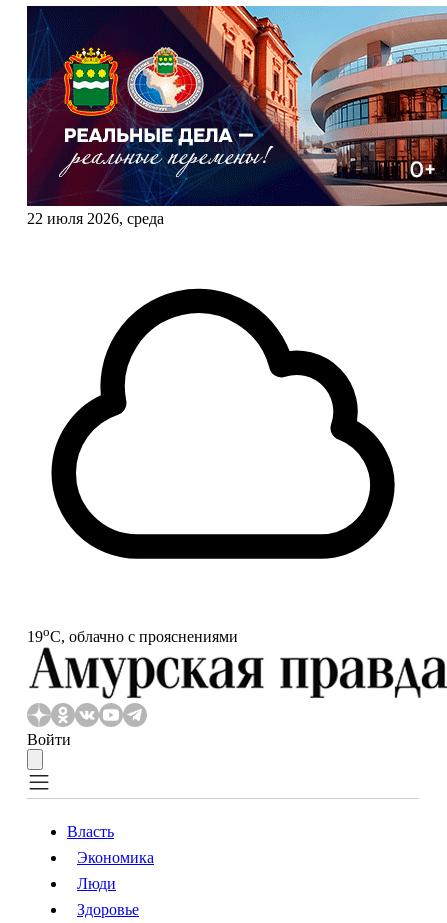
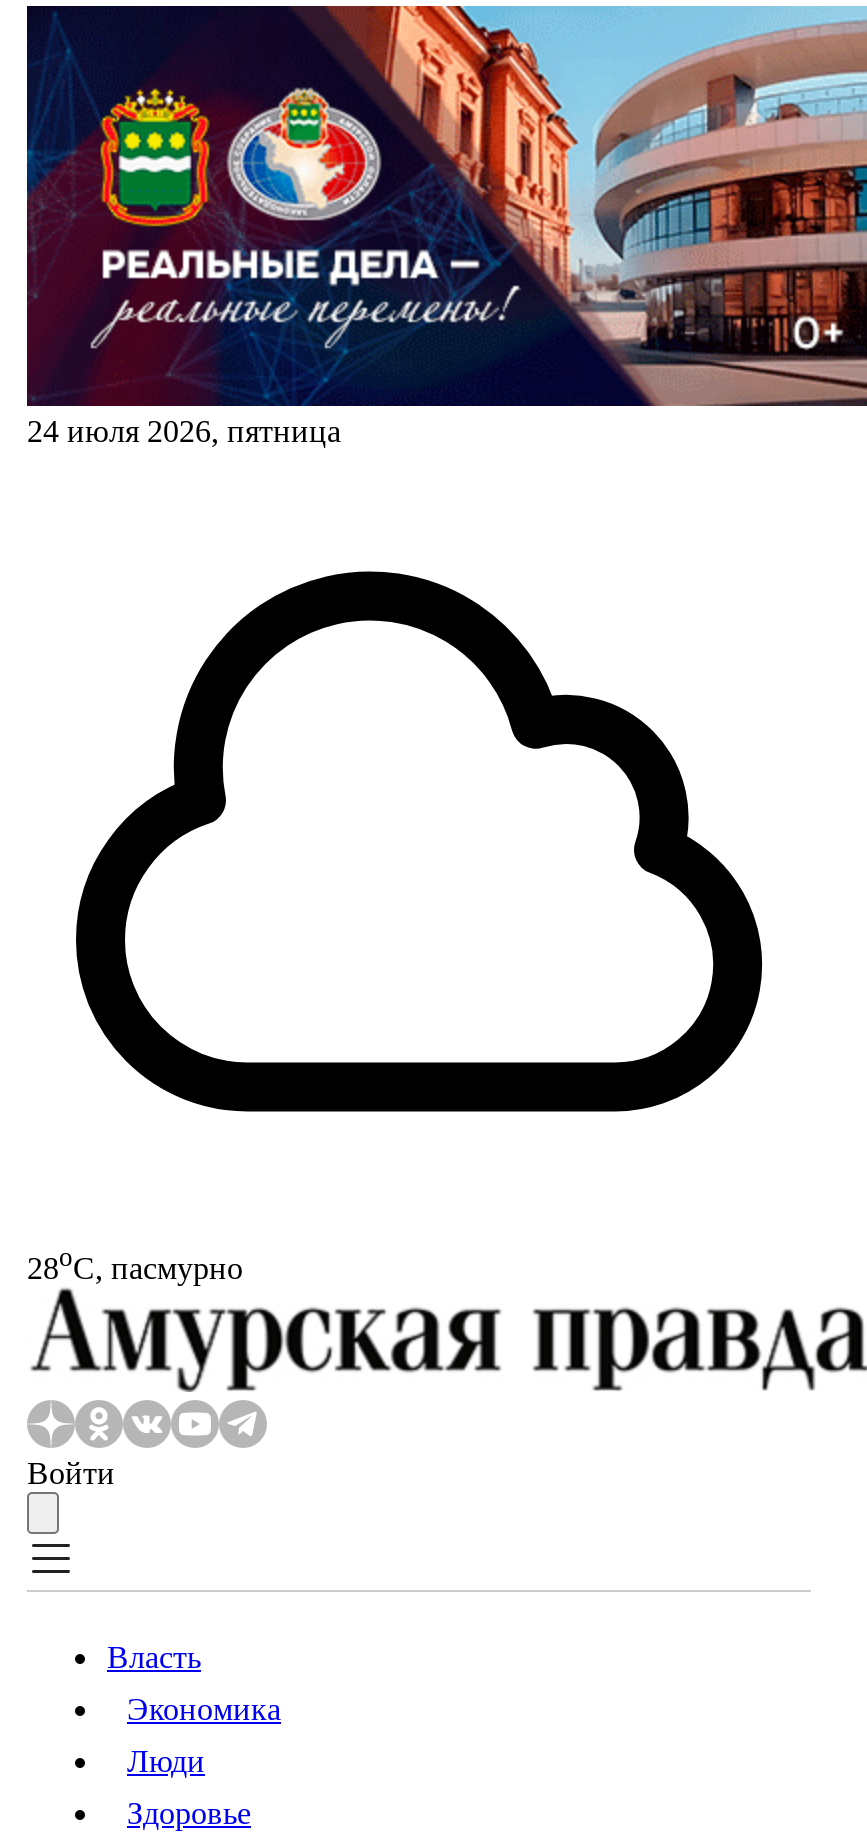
[27,210,164,227] 22 июля 2026, среда -> [27,414,341,448] 24 июля 2026, пятница
[27,624,238,645] 19oС, облачно с прояснениями -> [27,1242,243,1285] 28oС, пасмурно

